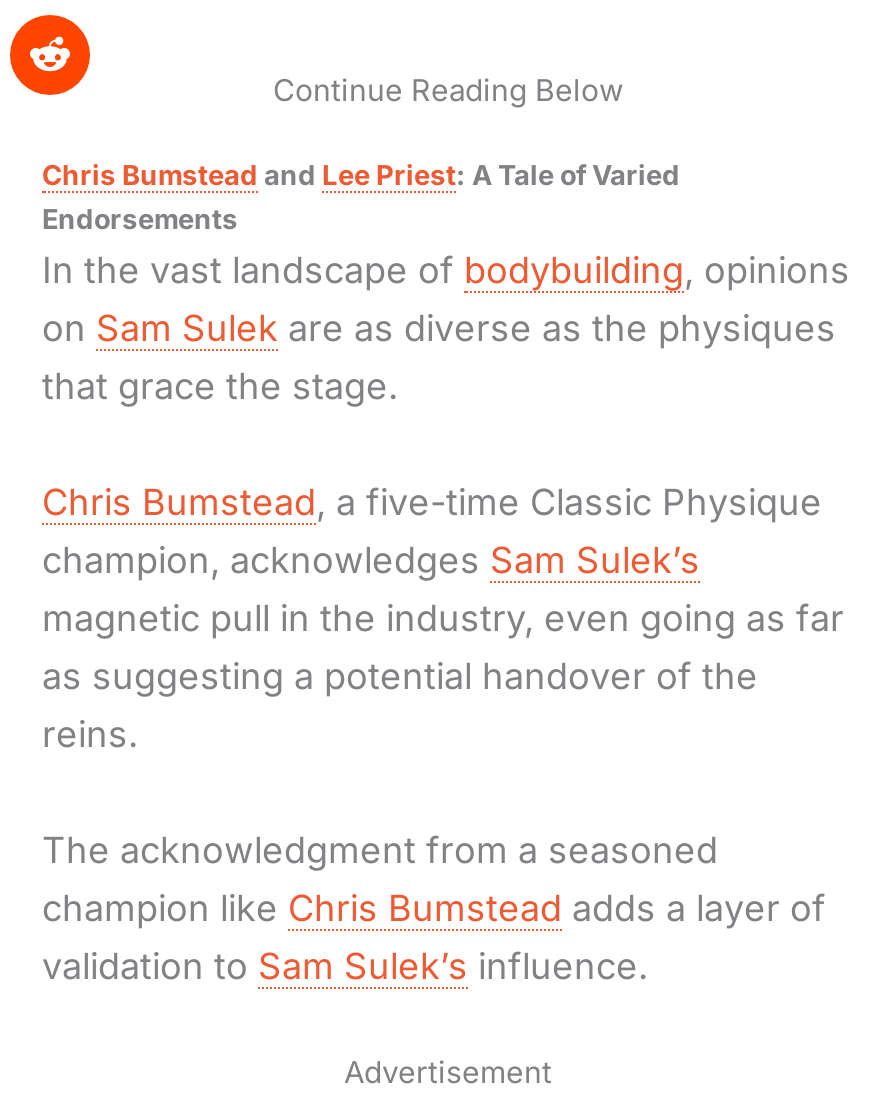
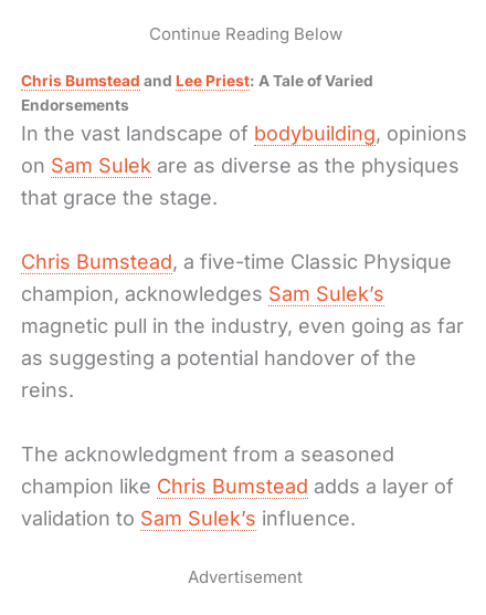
[6,11,94,97] [image] -> none

